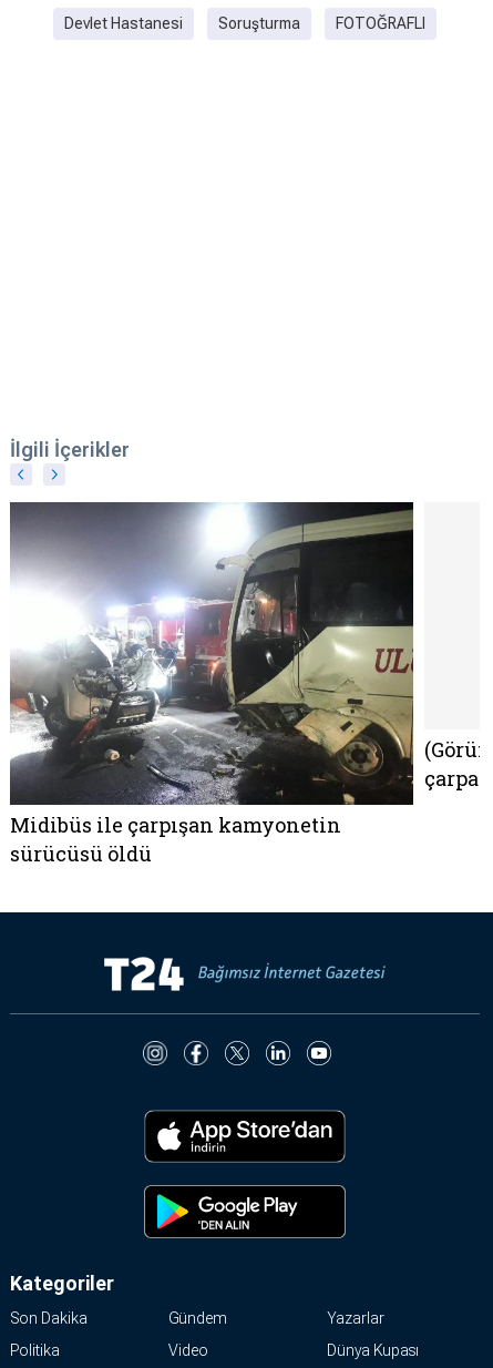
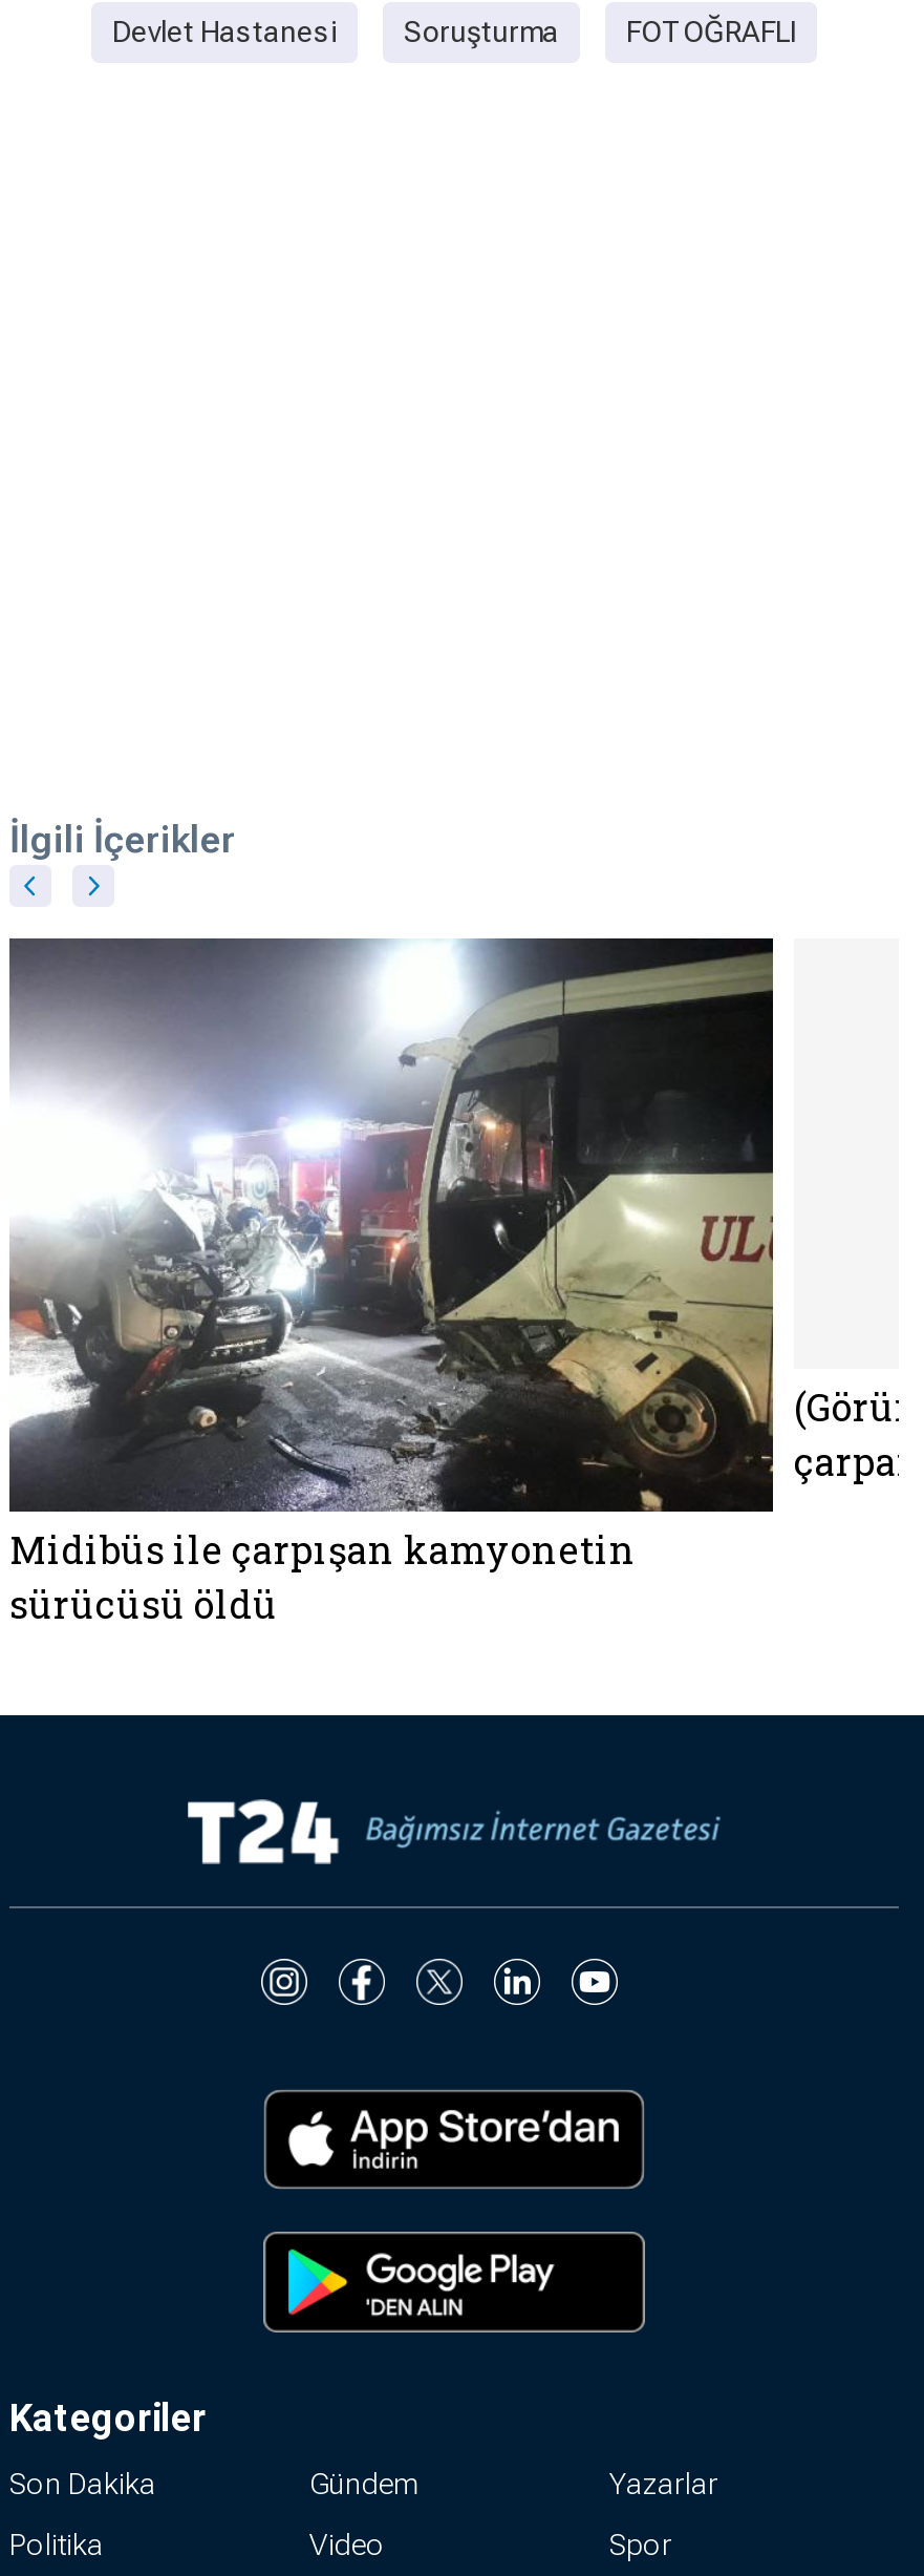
[327,1342,419,1360] Dünya Kupası -> [609,2529,672,2562] Spor

